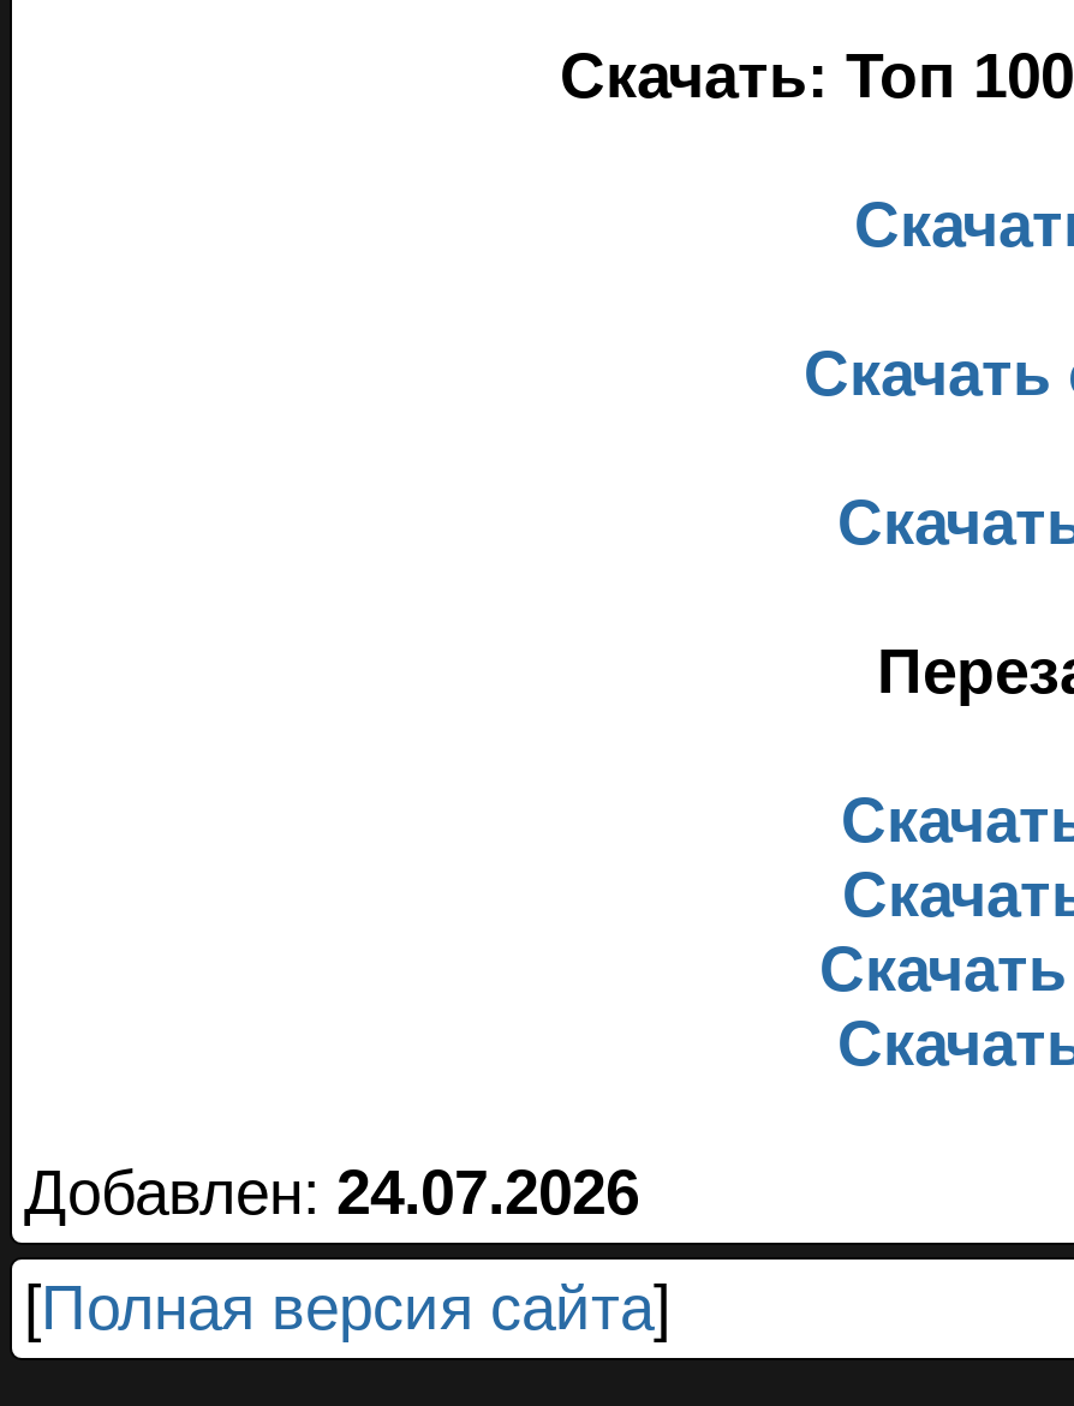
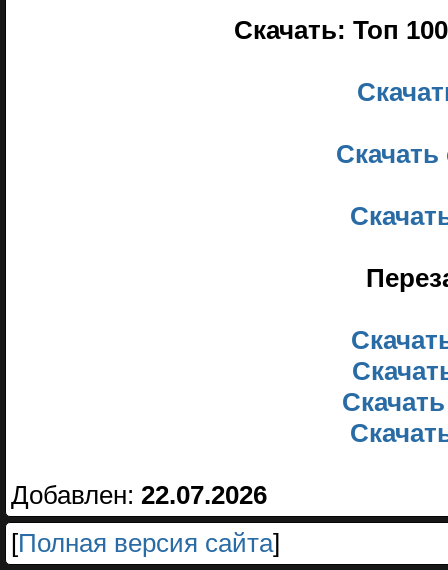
[24,1156,639,1228] Добавлен: 24.07.2026 -> [11,480,267,510] Добавлен: 22.07.2026

